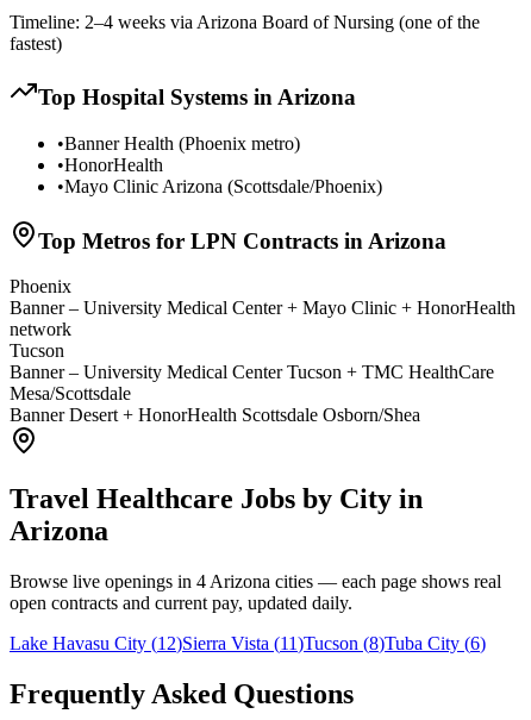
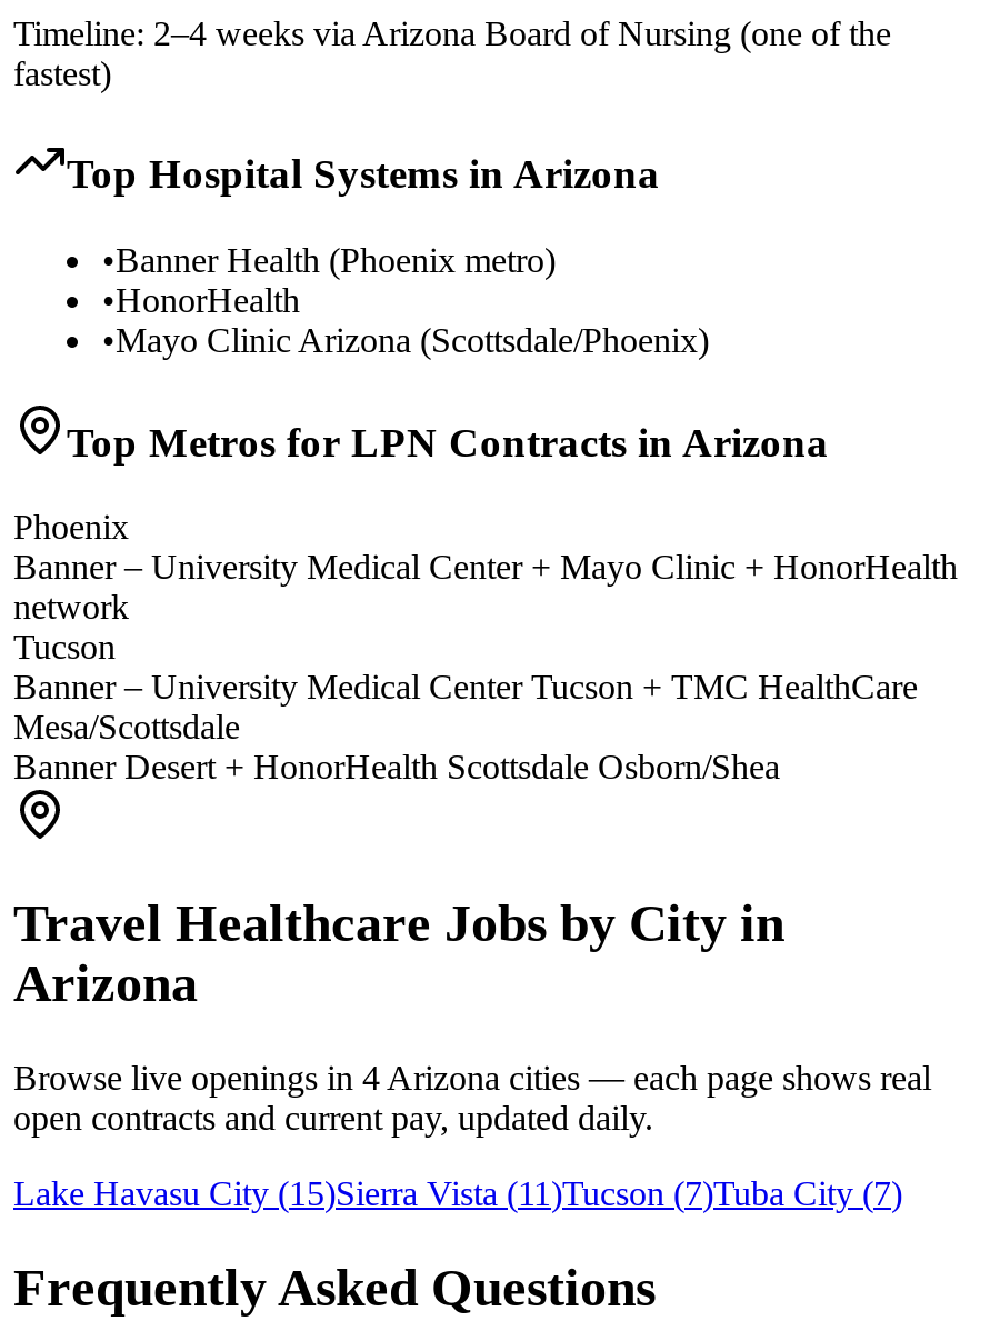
[10,633,486,654] Lake Havasu City (12)Sierra Vista (11)Tucson (8)Tuba City (6) -> [13,1175,902,1213] Lake Havasu City (15)Sierra Vista (11)Tucson (7)Tuba City (7)

